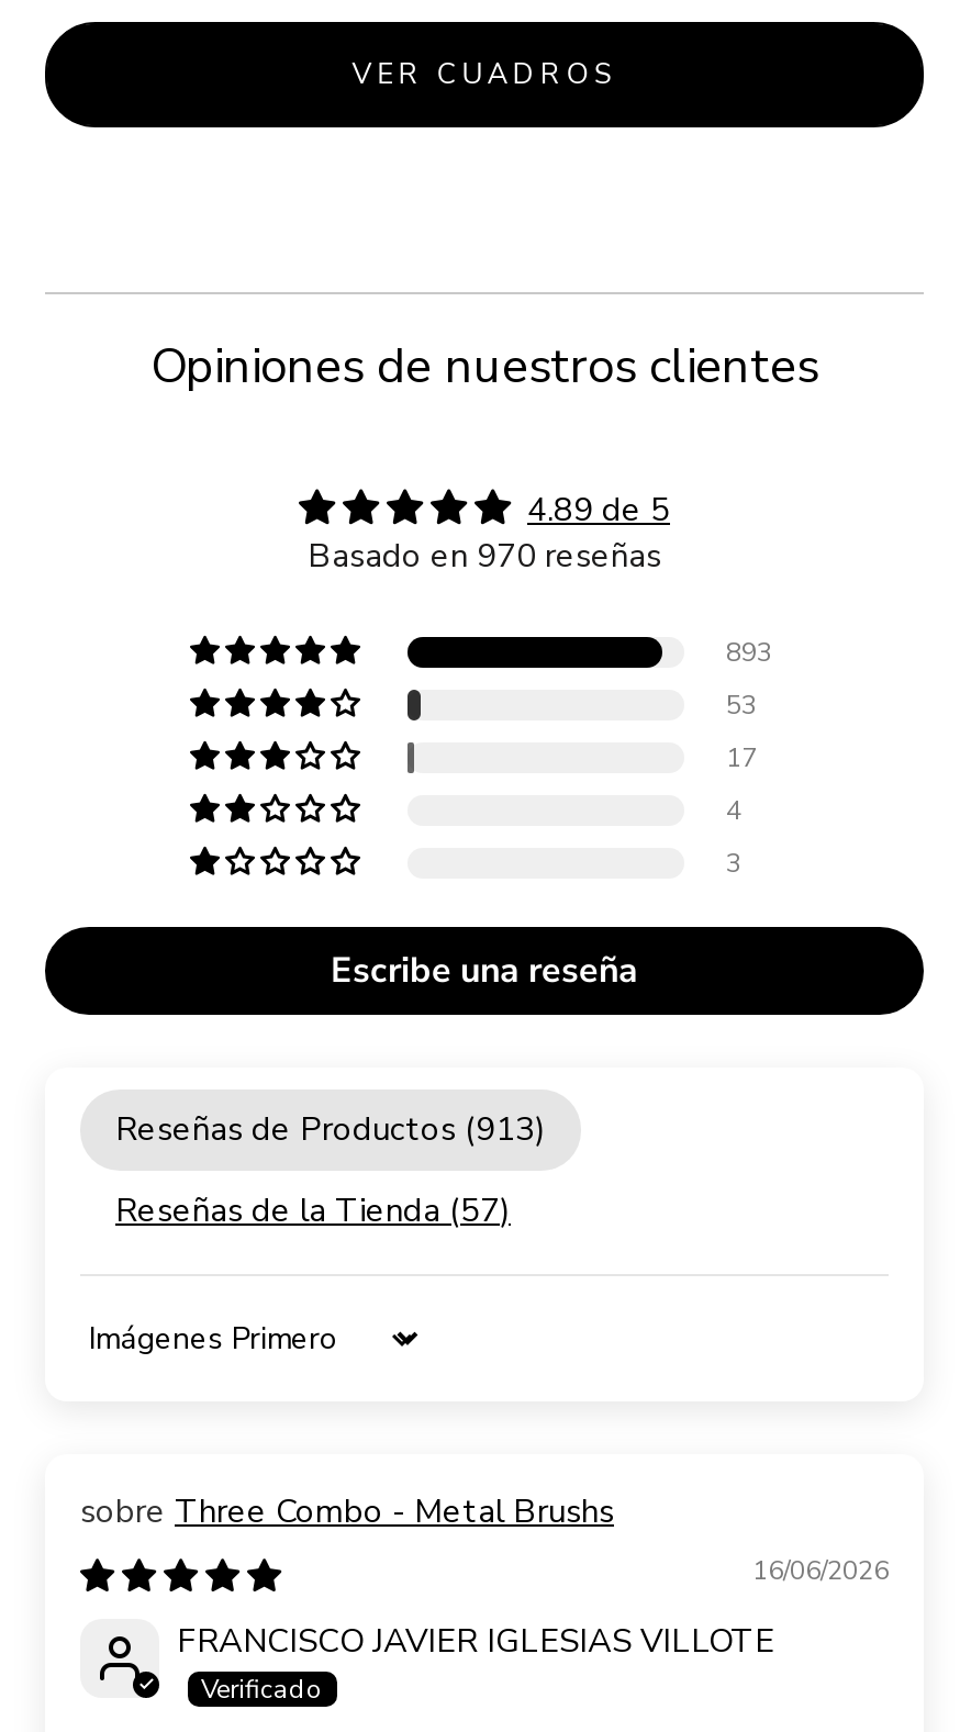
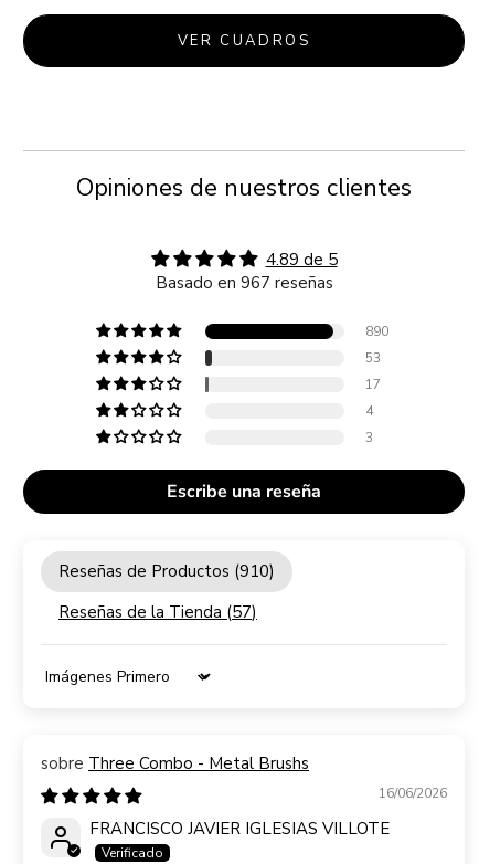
[308,534,661,578] Basado en 970 reseñas -> [155,272,333,294] Basado en 967 reseñas
[726,635,772,670] 893 -> [365,323,388,340] 890
[115,1107,546,1151] Reseñas de Productos (913) -> [58,560,275,582] Reseñas de Productos (910)

